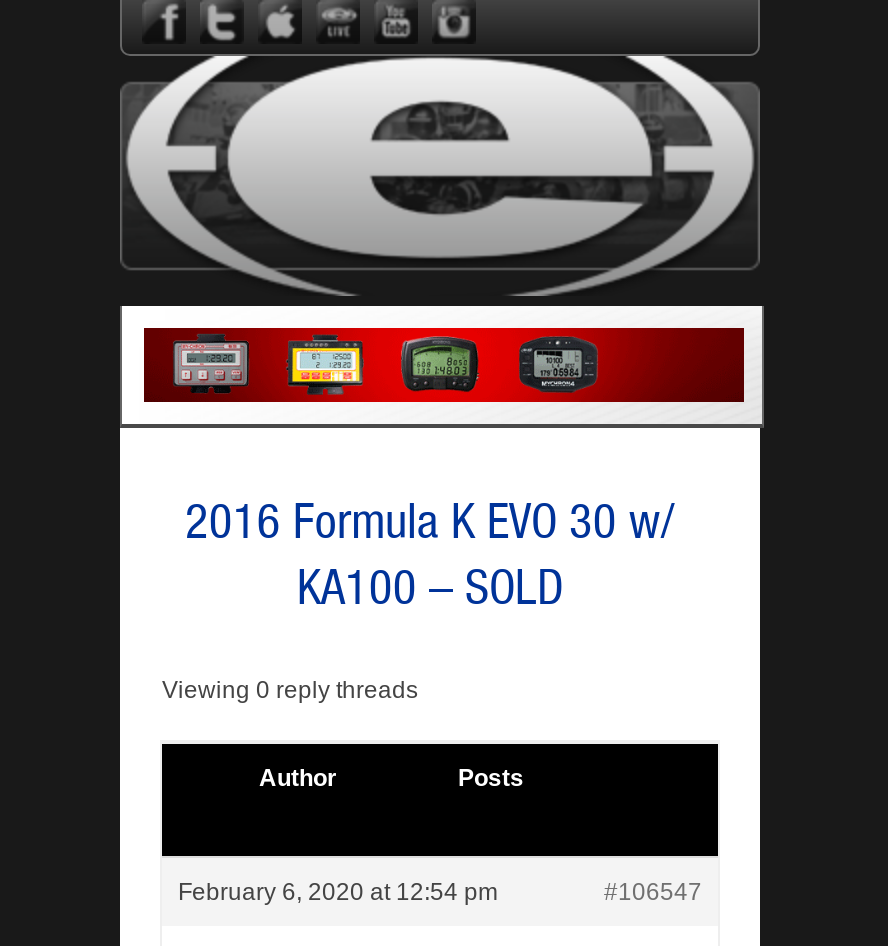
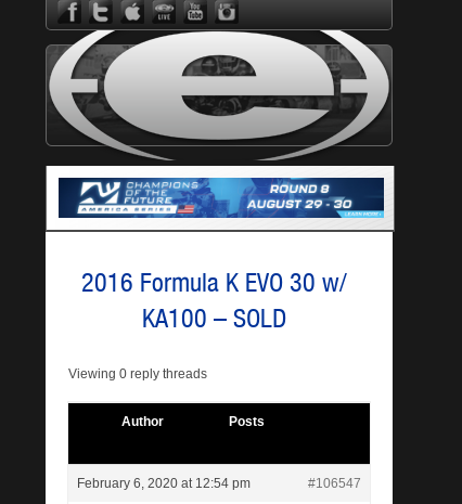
[144,326,746,404] [image] -> [59,177,385,219] [image]

